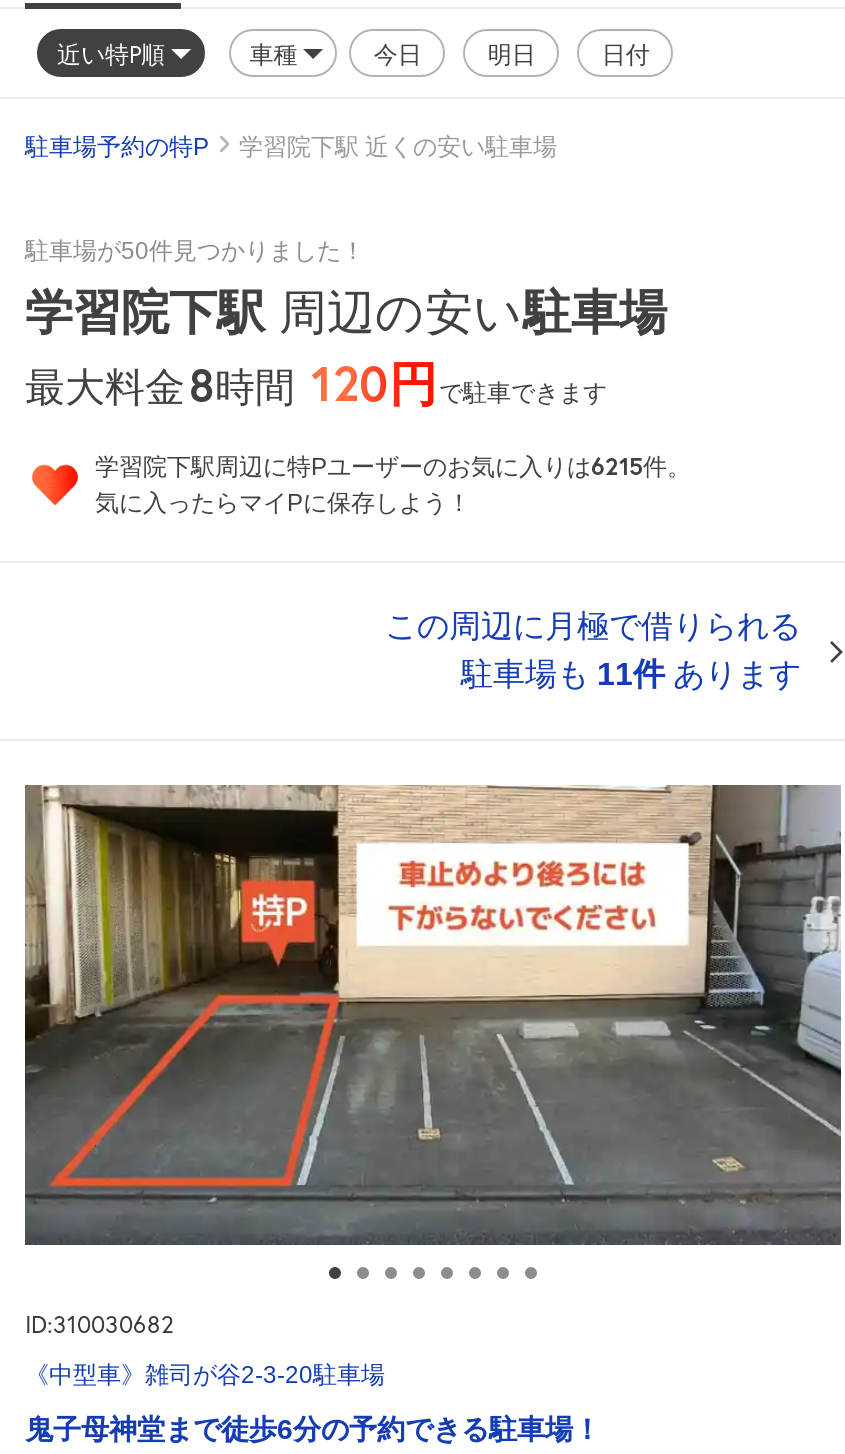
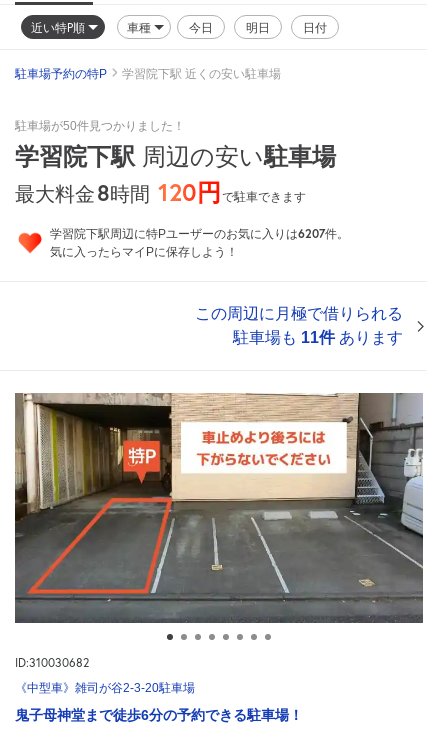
[95,451,691,481] 学習院下駅周辺に特Pユーザーのお気に入りは6215件。 -> [50,226,349,241] 学習院下駅周辺に特Pユーザーのお気に入りは6207件。

